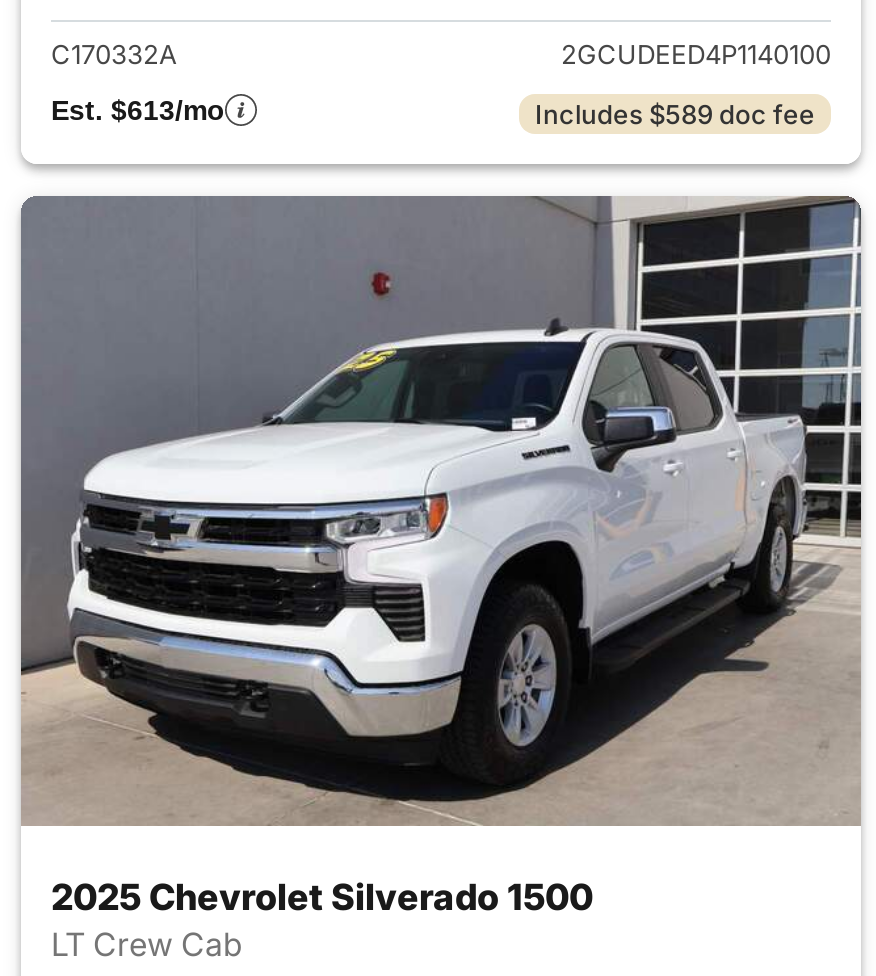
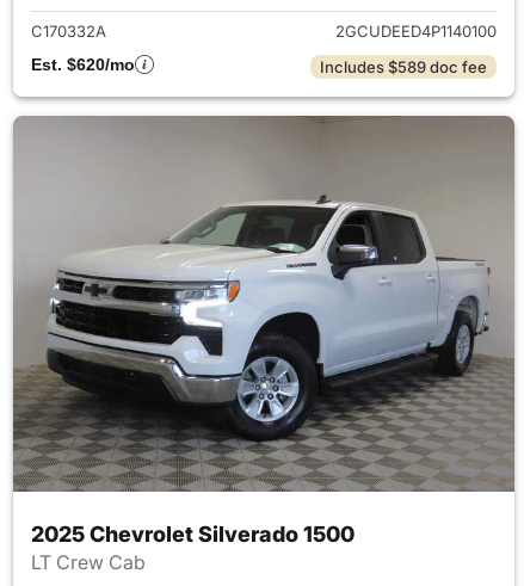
[51,93,225,125] Est. $613/mo -> [31,54,135,74] Est. $620/mo
[21,196,861,826] [image] -> [13,116,514,492] [image]

